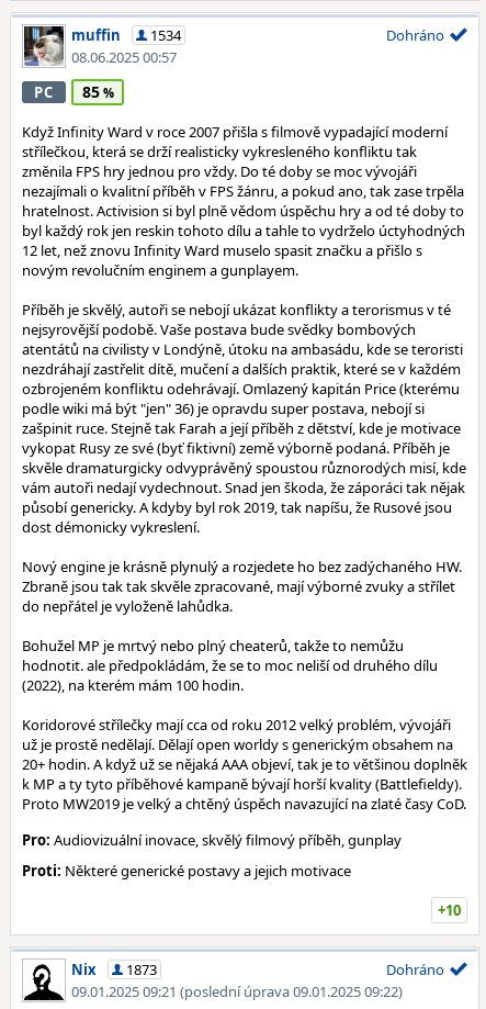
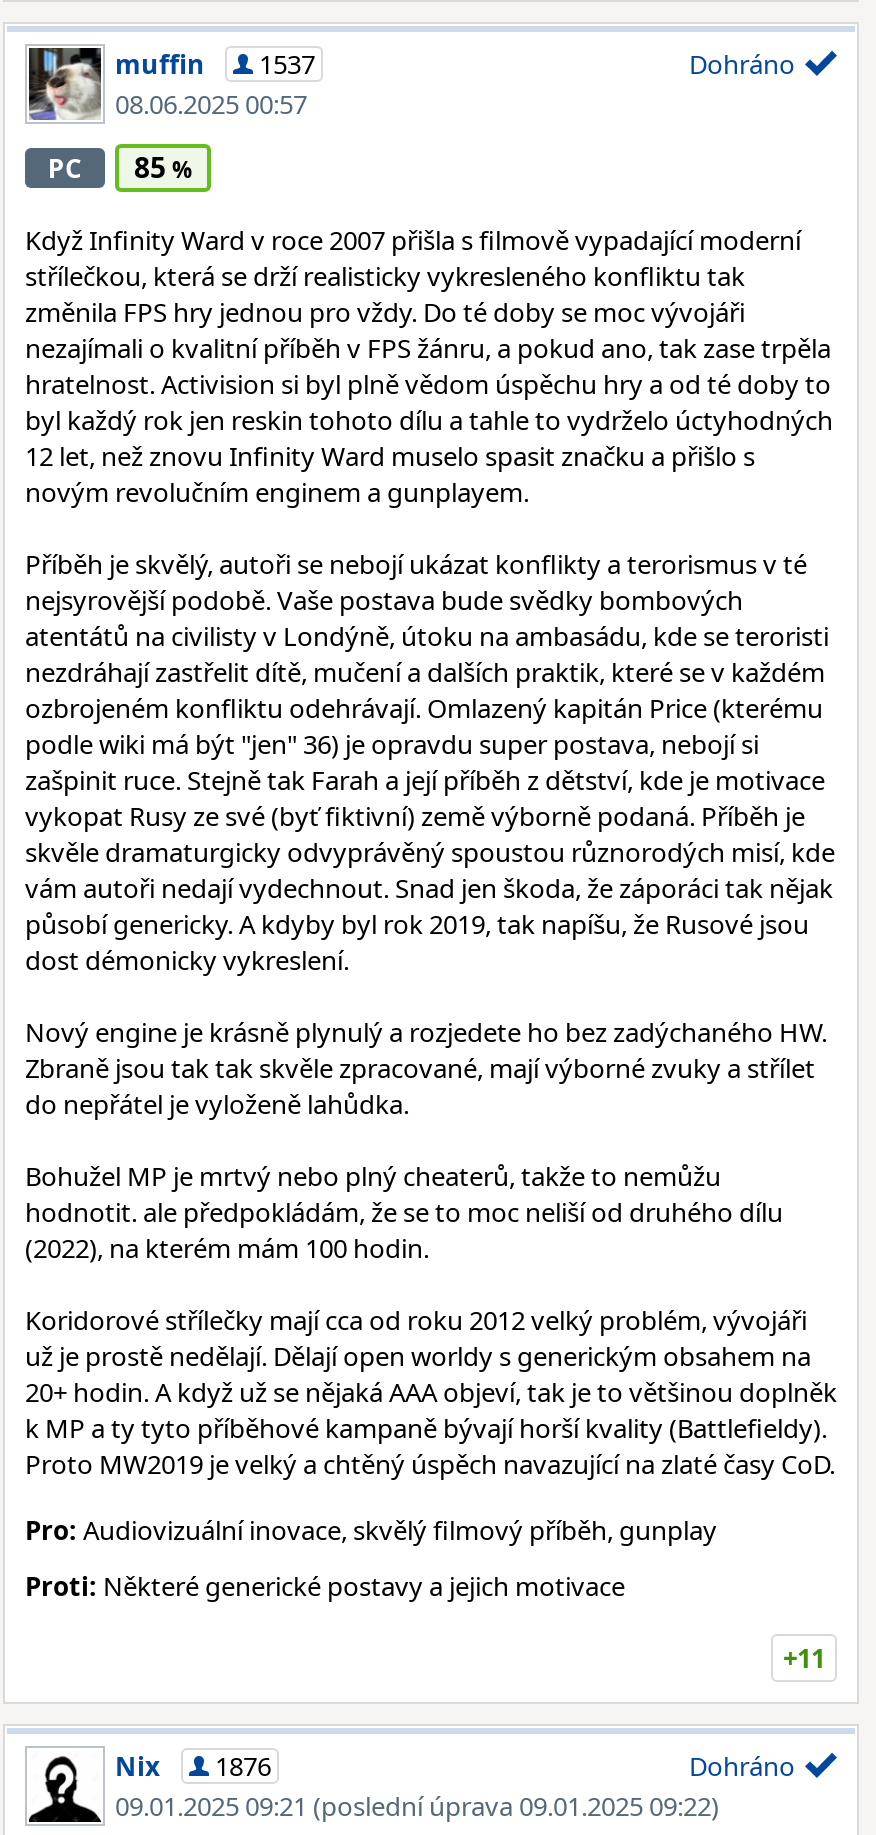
[71,25,181,45] muffin 1534 -> [115,46,315,82] muffin 1537
[438,900,461,920] +10 -> [783,1640,825,1676] +11
[71,960,157,979] Nix 1873 -> [115,1748,271,1784] Nix 1876

